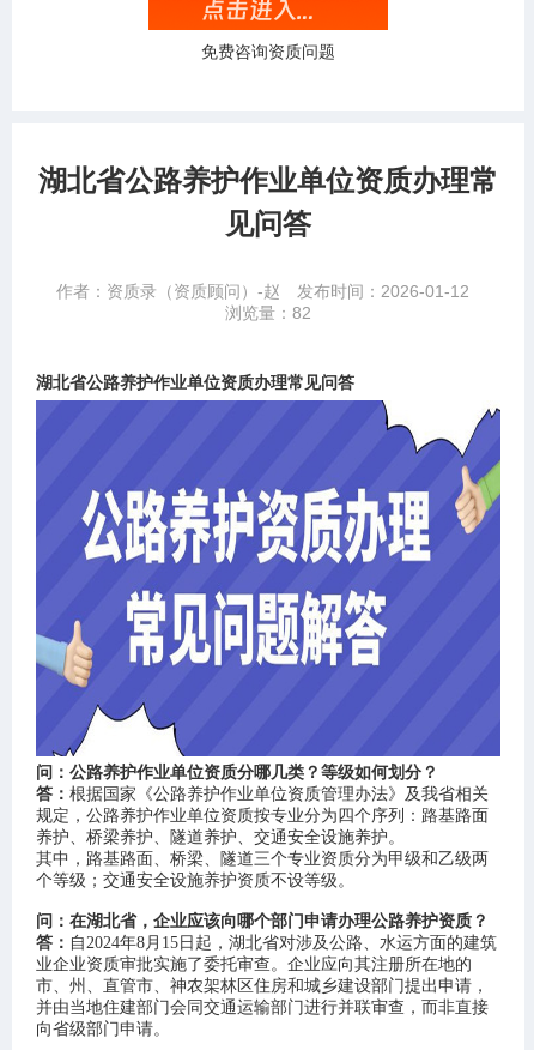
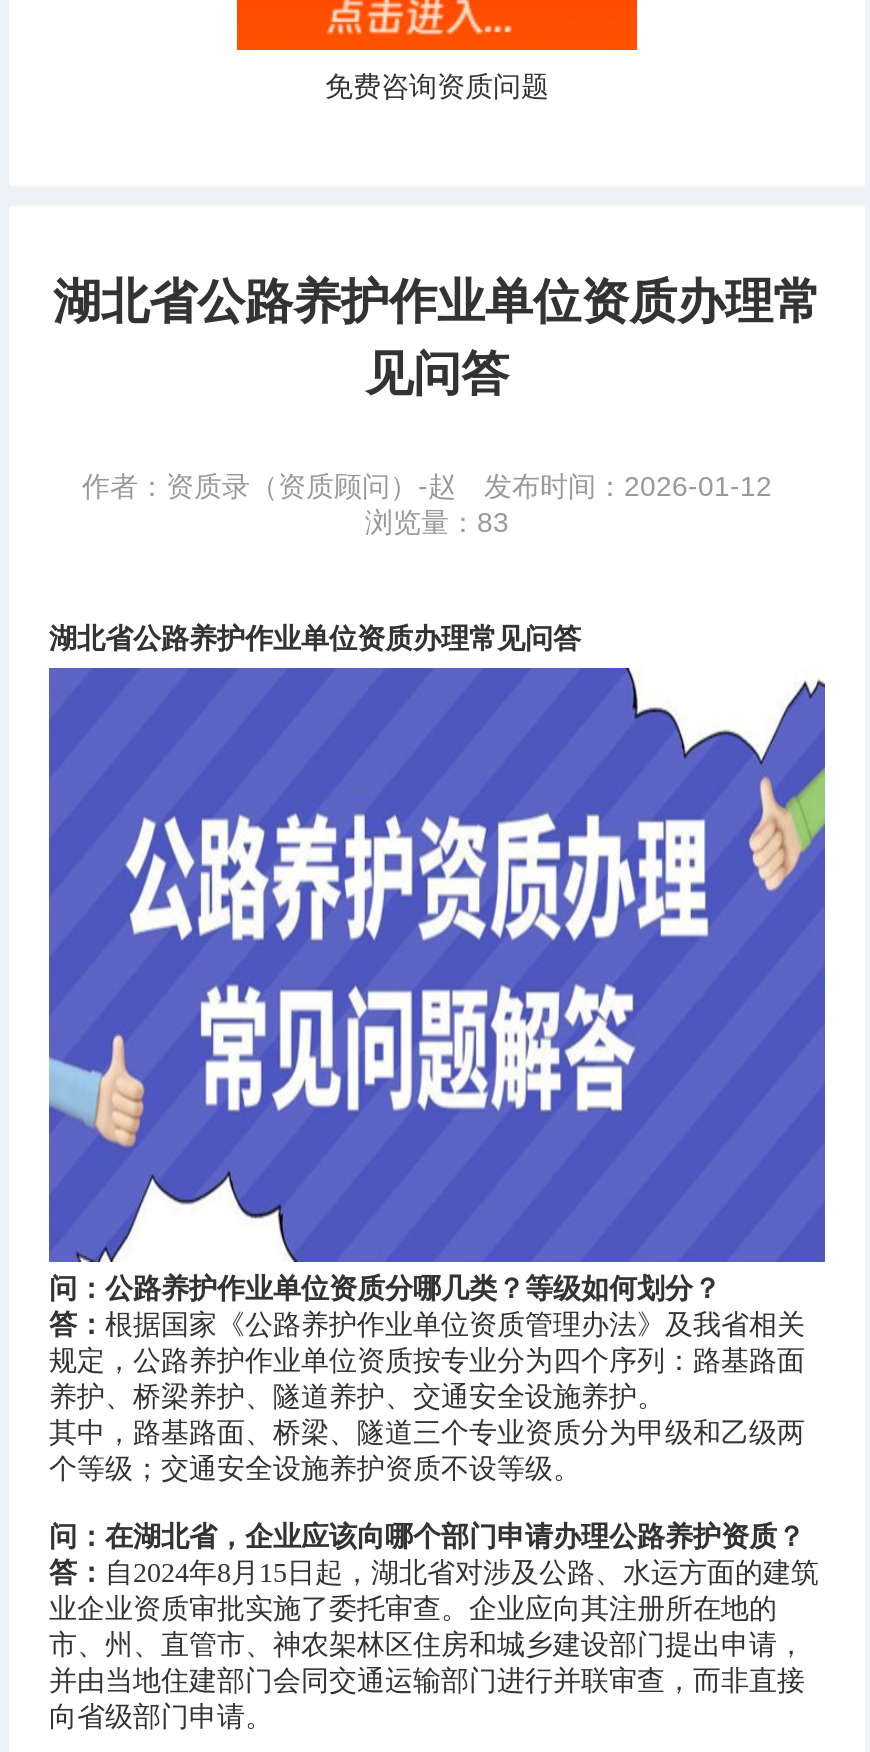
[225,303,311,322] 浏览量：82 -> [365,506,509,538] 浏览量：83

